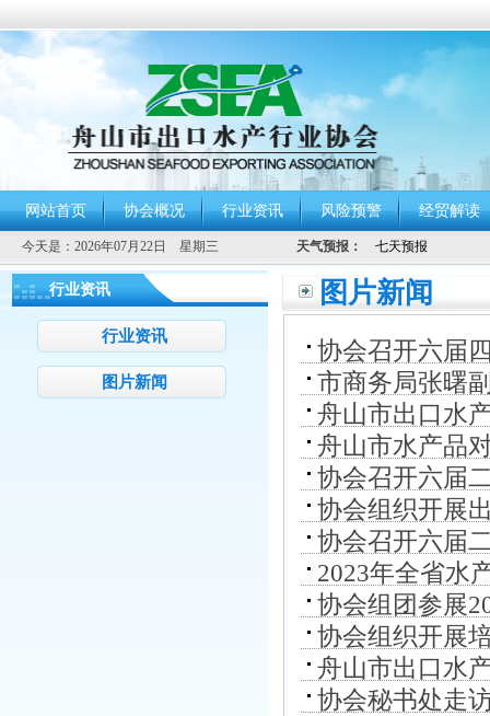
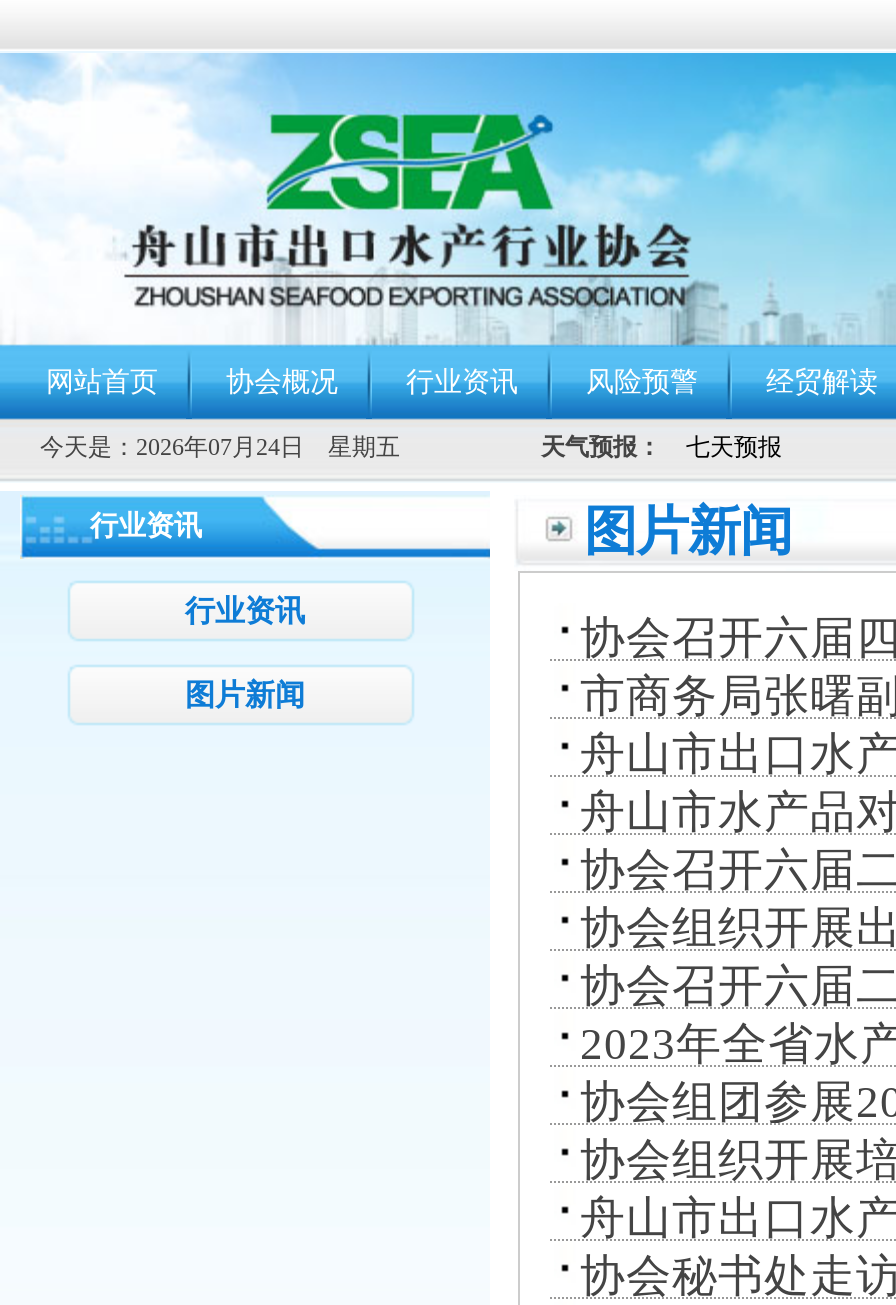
[22,239,219,254] 今天是：2026年07月22日 星期三 -> [40,433,400,461] 今天是：2026年07月24日 星期五

